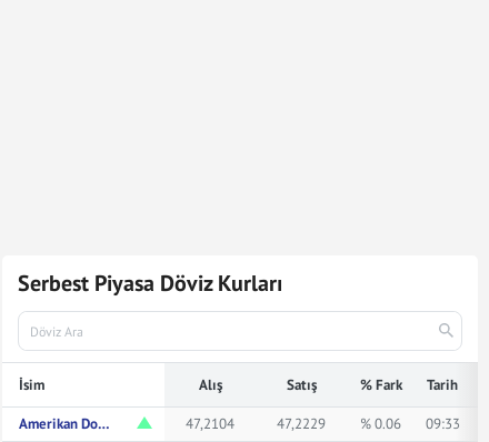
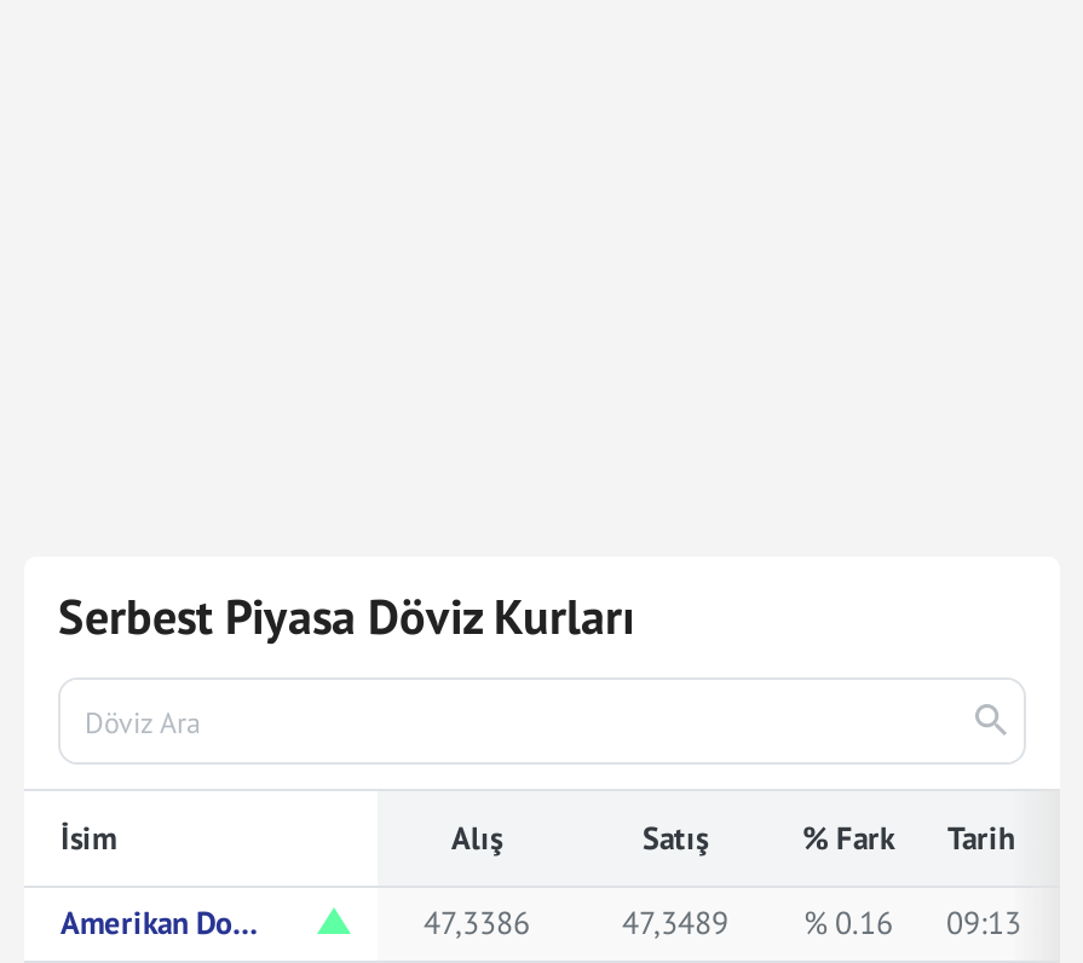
[186,414,234,433] 47,2104 -> [424,903,530,944] 47,3386
[277,414,326,433] 47,2229 -> [622,903,728,944] 47,3489
[360,414,401,433] % 0.06 -> [803,903,893,944] % 0.16
[426,414,460,433] 09:33 -> [946,903,1021,944] 09:13

